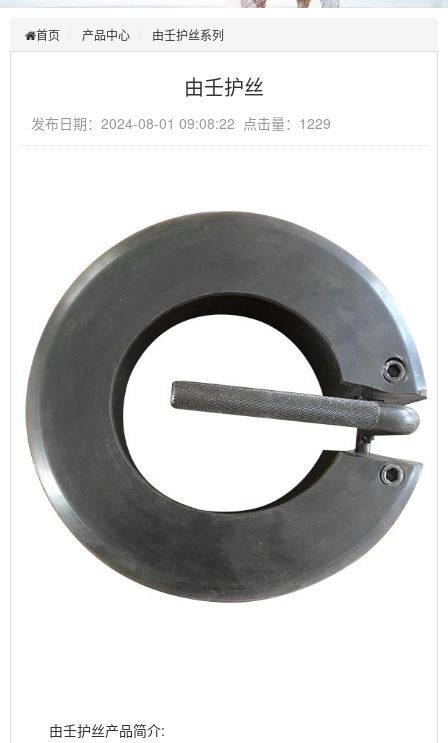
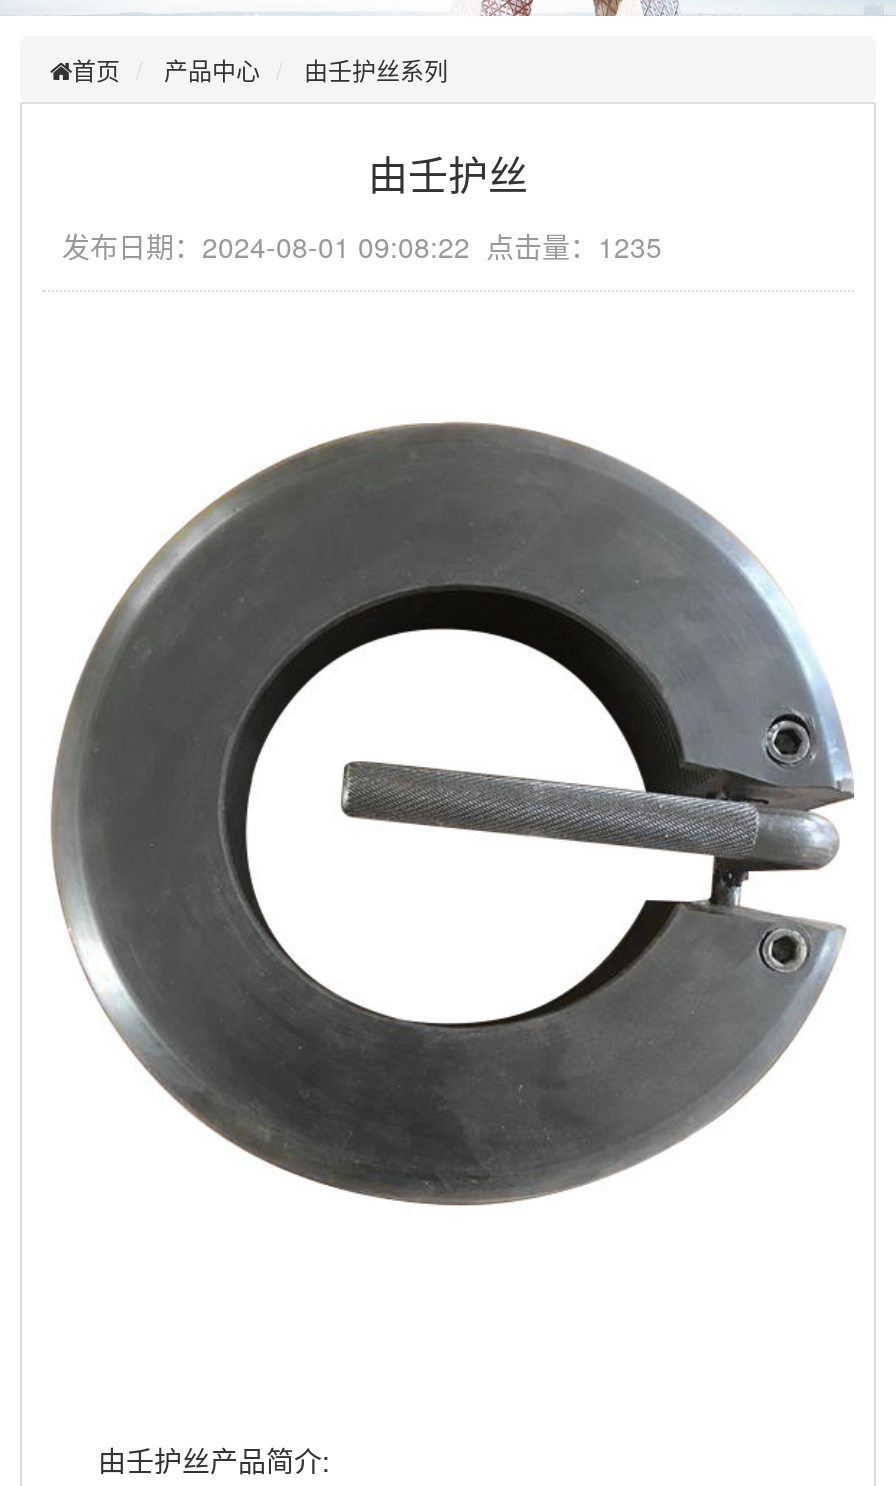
[31,113,331,133] 发布日期：2024-08-01 09:08:22 点击量：1229 -> [62,226,662,266] 发布日期：2024-08-01 09:08:22 点击量：1235

